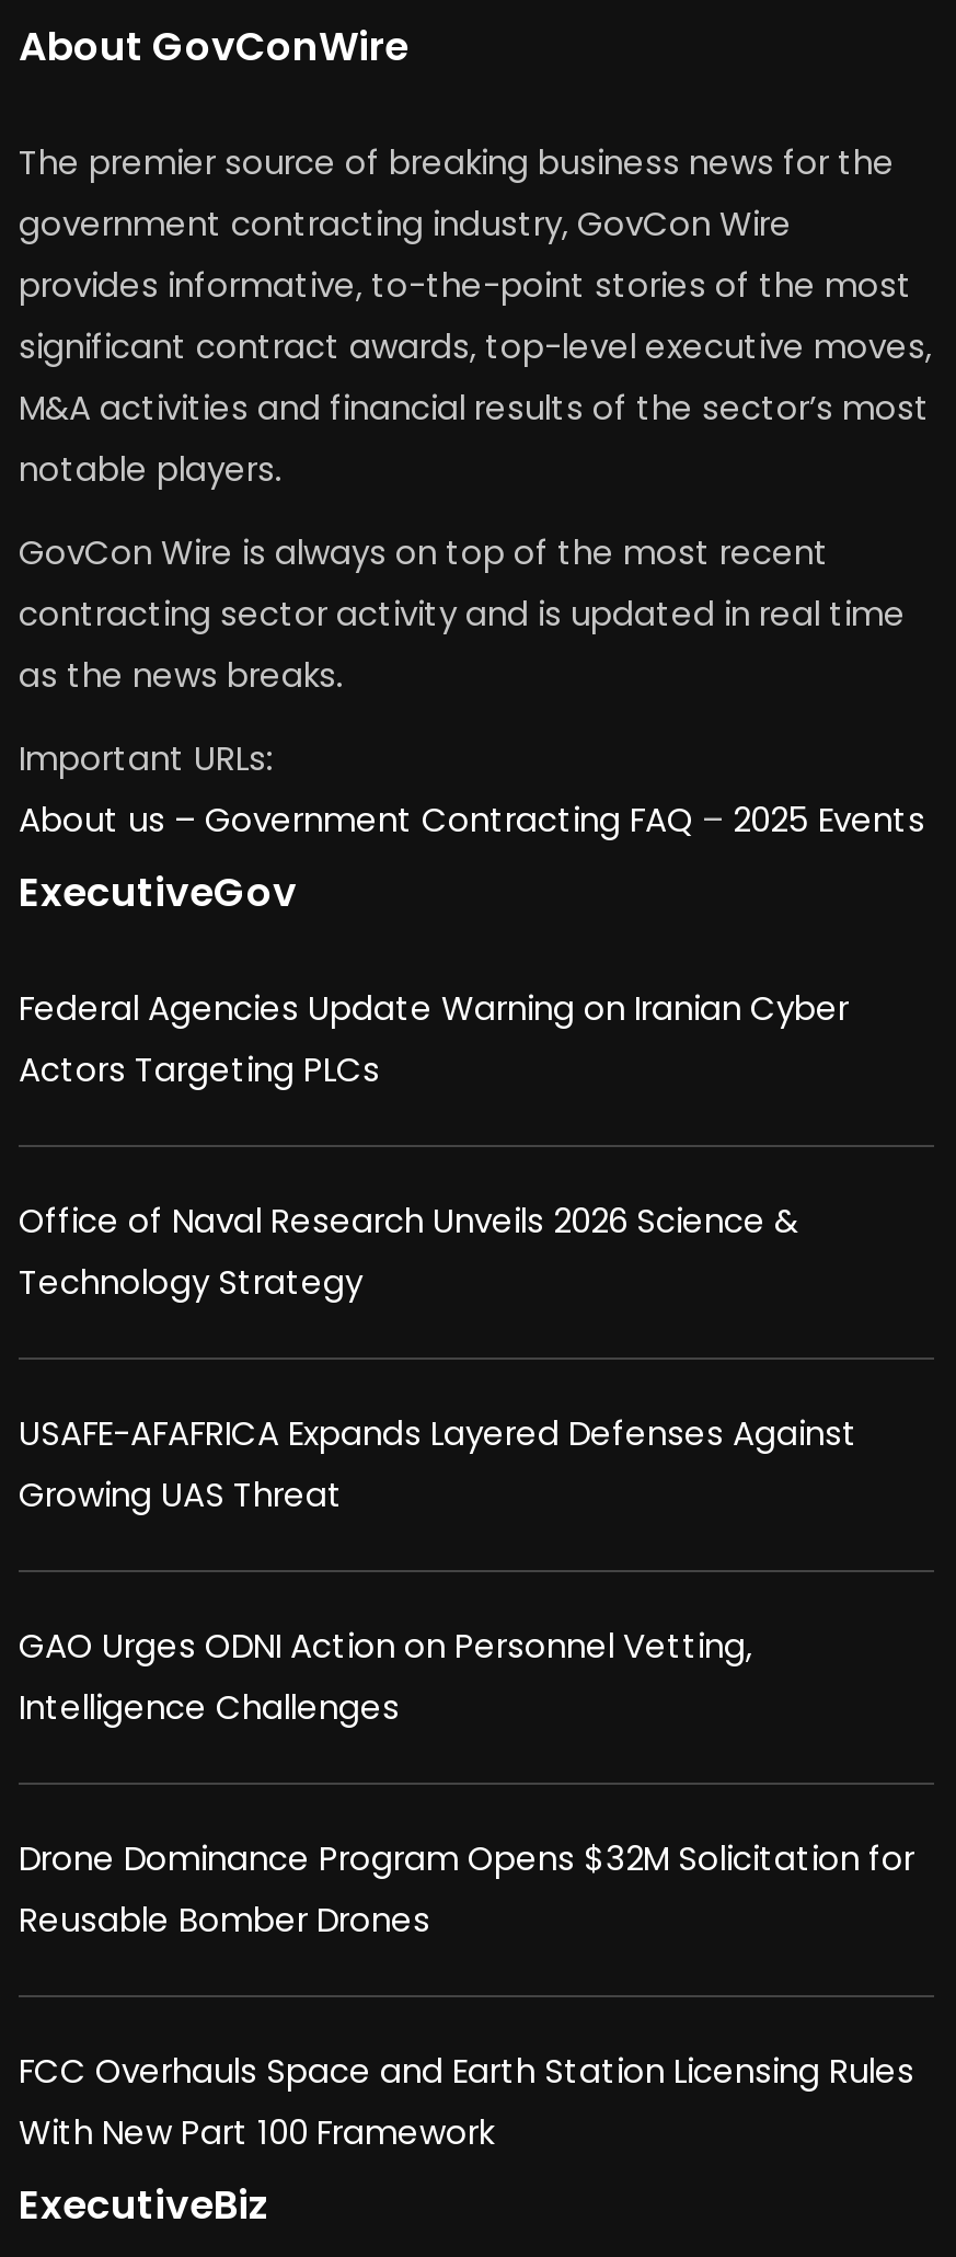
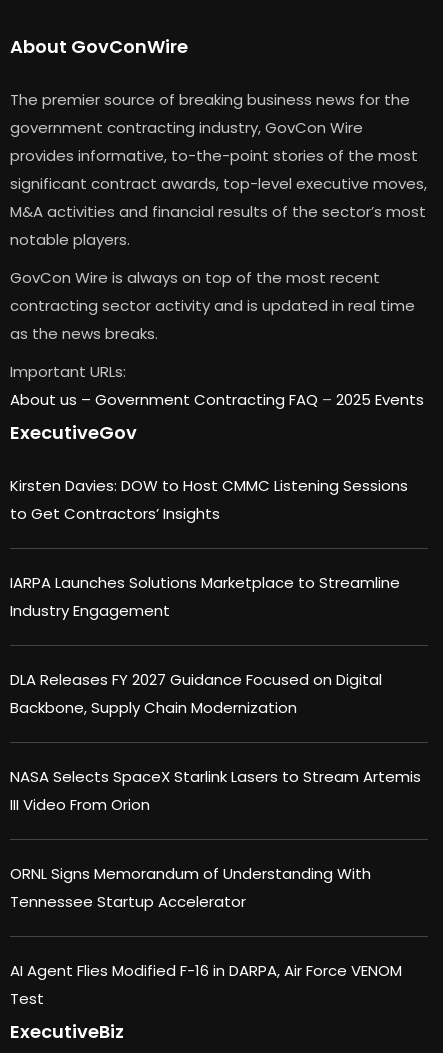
[19,985,849,1093] Federal Agencies Update Warning on Iranian Cyber | Actors Targeting PLCs -> [10,475,408,524] Kirsten Davies: DOW to Host CMMC Listening Sessions | to Get Contractors’ Insights
[19,1198,798,1305] Office of Naval Research Unveils 2026 Science & | Technology Strategy -> [10,572,400,621] IARPA Launches Solutions Marketplace to Streamline | Industry Engagement
[19,1410,857,1518] USAFE-AFAFRICA Expands Layered Defenses Against | Growing UAS Threat -> [10,669,382,718] DLA Releases FY 2027 Guidance Focused on Digital | Backbone, Supply Chain Modernization
[19,1623,752,1730] GAO Urges ODNI Action on Personnel Vetting, | Intelligence Challenges -> [10,766,421,815] NASA Selects SpaceX Starlink Lasers to Stream Artemis | III Video From Orion
[19,1835,914,1943] Drone Dominance Program Opens $32M Solicitation for | Reusable Bomber Drones -> [10,863,371,912] ORNL Signs Memorandum of Understanding With | Tennessee Startup Accelerator
[19,2048,914,2155] FCC Overhauls Space and Earth Station Licensing Rules | With New Part 100 Framework -> [10,960,402,1009] AI Agent Flies Modified F-16 in DARPA, Air Force VENOM | Test

